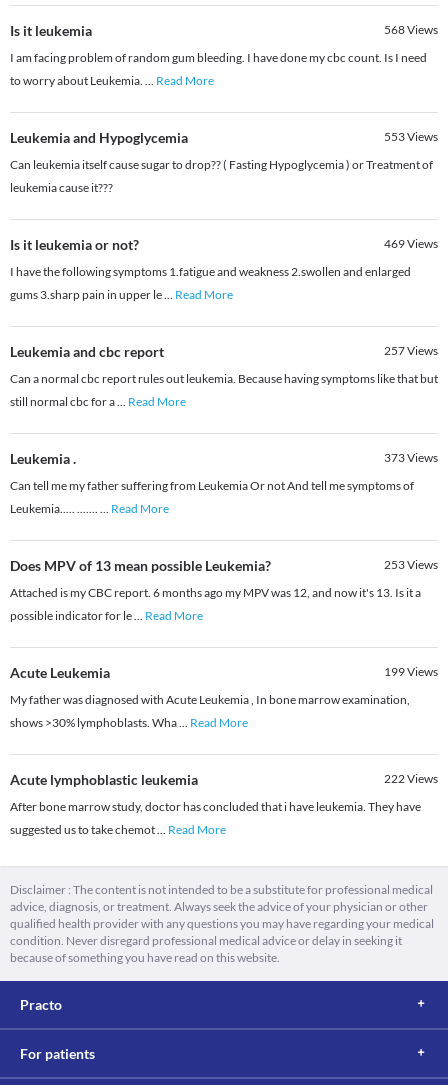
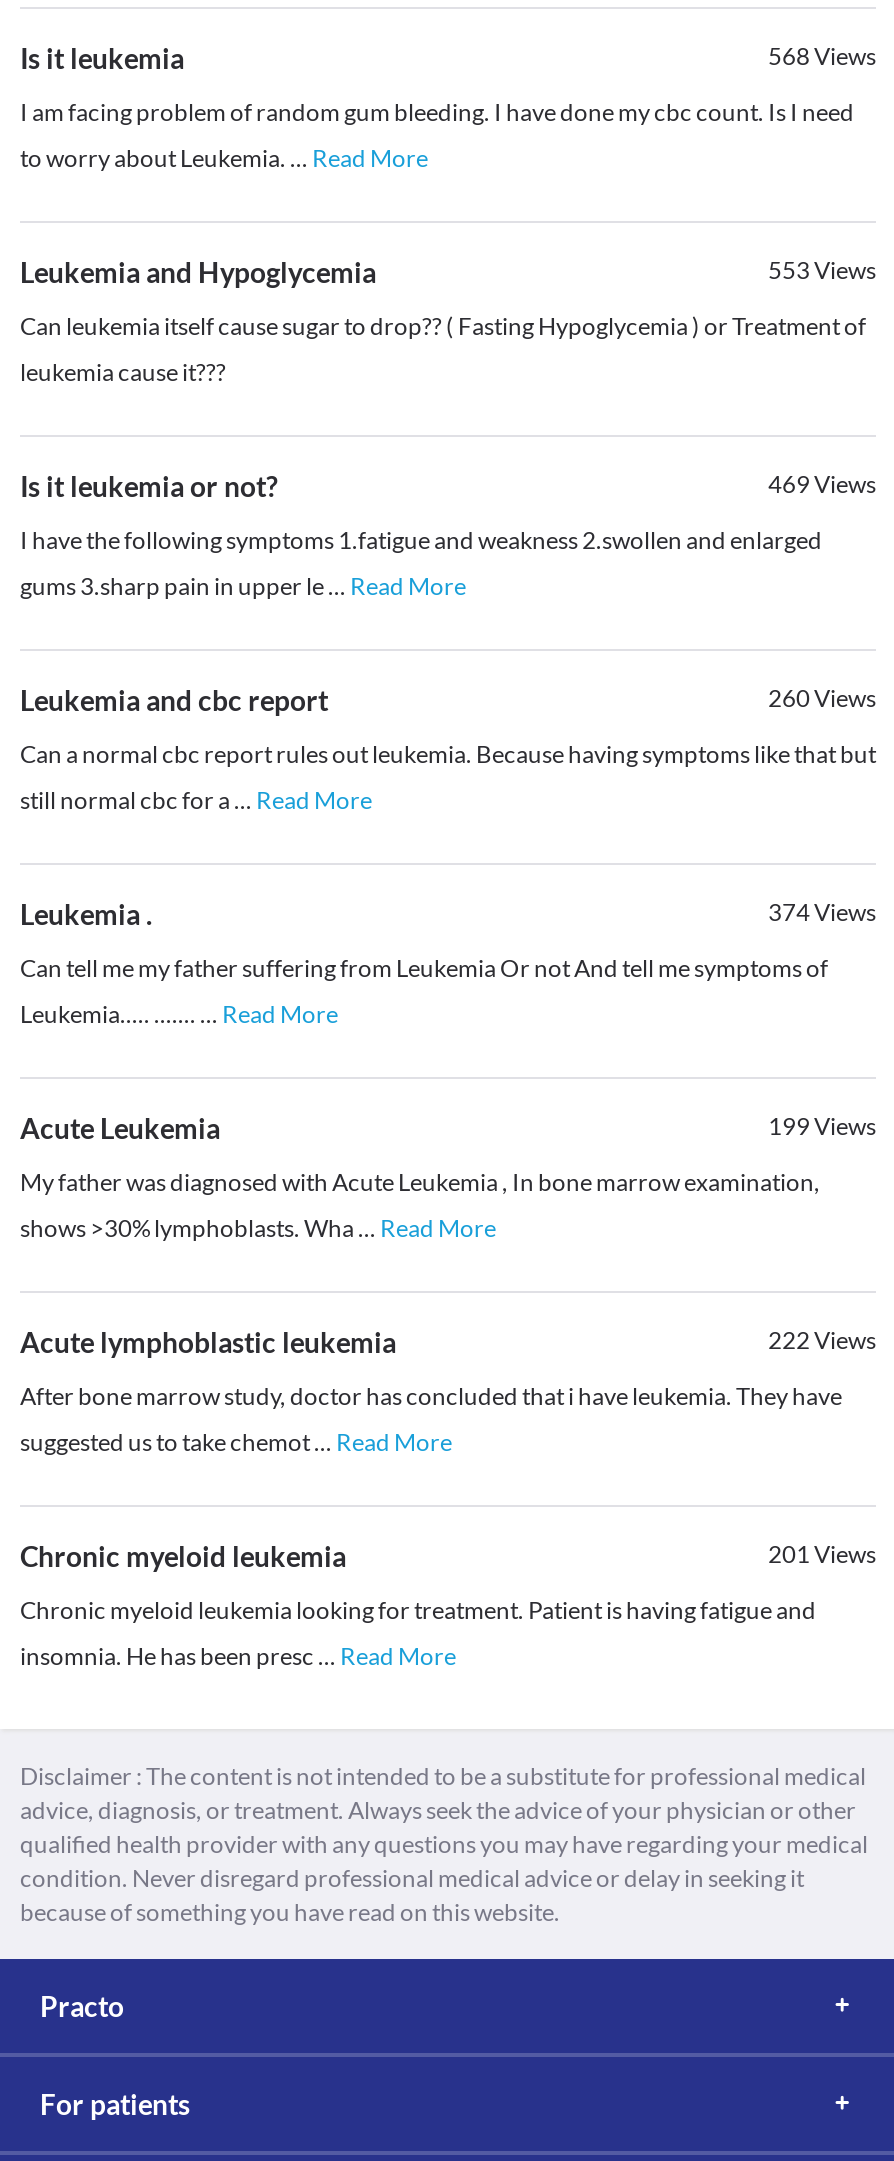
[384,343,438,358] 257Views -> [768,684,876,714] 260Views
[384,450,438,465] 373Views -> [768,898,876,928] 374Views
[10,557,438,623] Does MPV of 13 mean possible Leukemia? | 253Views | Attached is my CBC report. 6 months ago my MPV was 12, and now it's 13. Is it a | possible indicator for le... Read More -> none
moved [10,664,438,837] -> [20,1112,876,1458]: Acute Leukemia | 199Views | My father was diagnosed with Acute Leukemia , In bone marrow examination, | shows >30% lymphoblasts. Wha... Read More | Acute lymphoblastic leukemia | 222Views | After bone marrow study, doctor has concluded that i have leukemia. They have | suggested us to take chemot... Read More
none -> [20,1540,876,1672] Chronic myeloid leukemia | 201Views | Chronic myeloid leukemia looking for treatment. Patient is having fatigue and | insomnia. He has been presc... Read More

